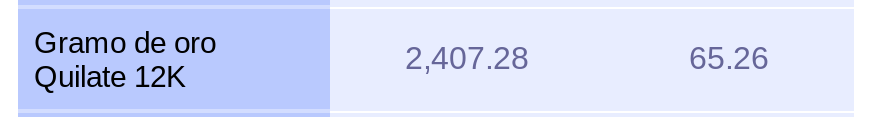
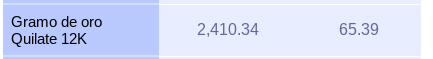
[405,42,529,76] 2,407.28 -> [196,21,258,38] 2,410.34
[689,42,769,76] 65.26 -> [338,21,378,38] 65.39

